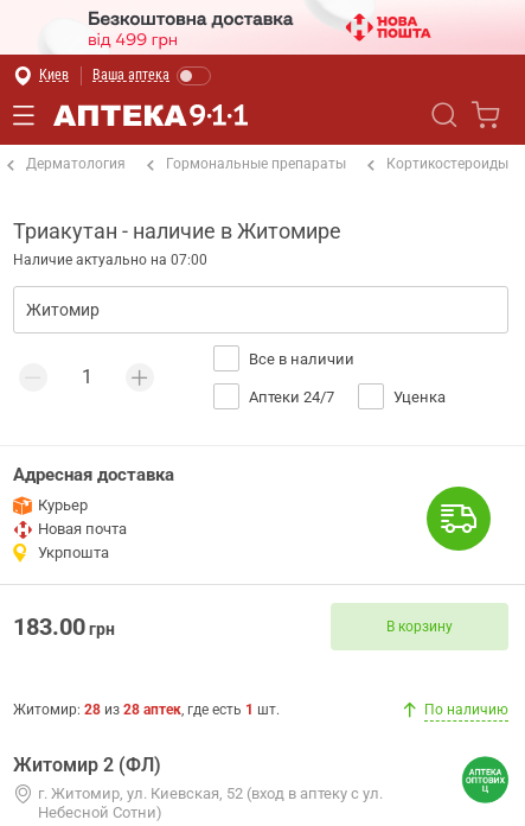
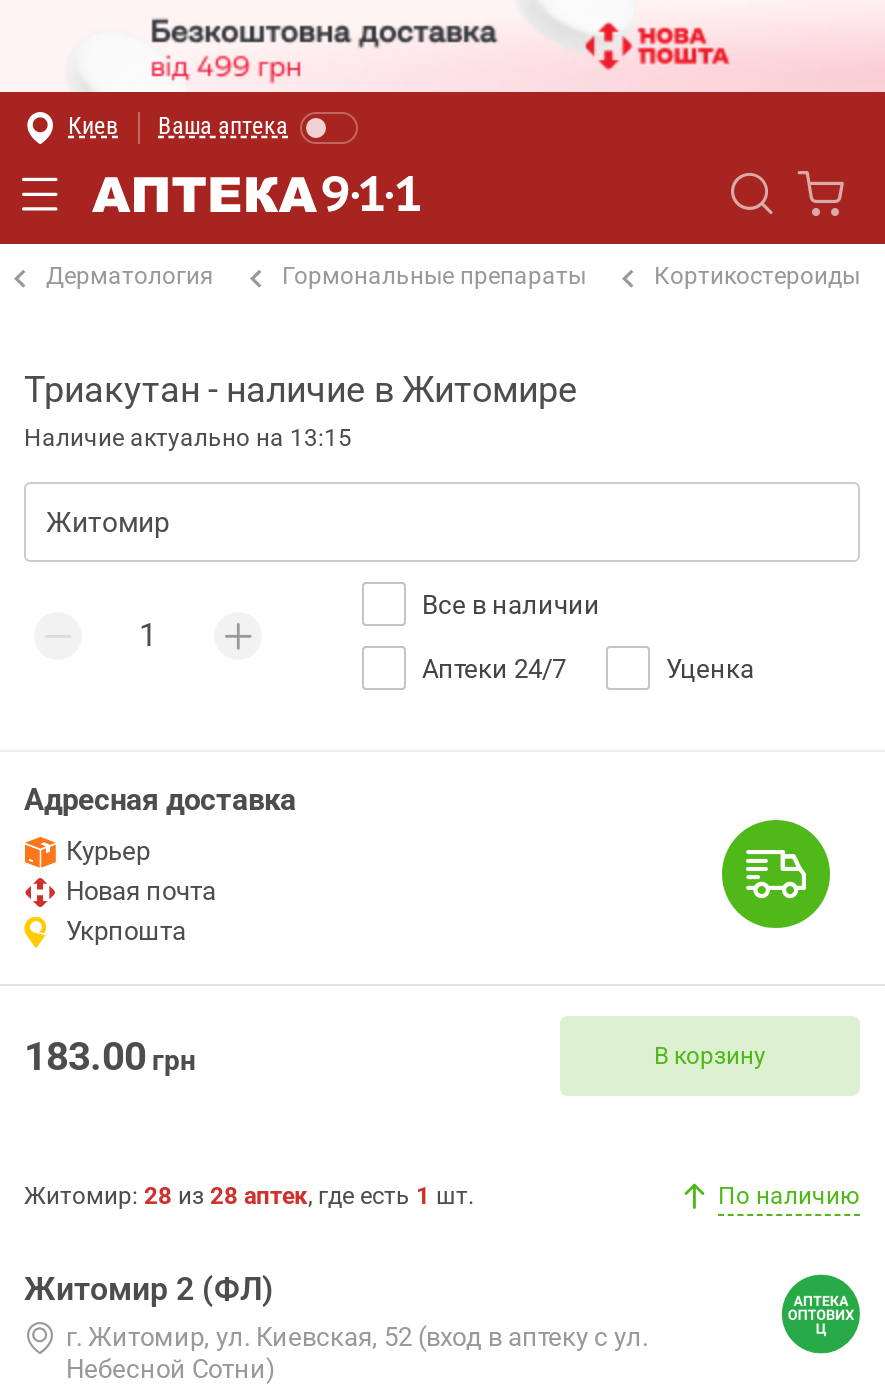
[13,252,207,268] Наличие актуально на 07:00 -> [24,424,352,452] Наличие актуально на 13:15

